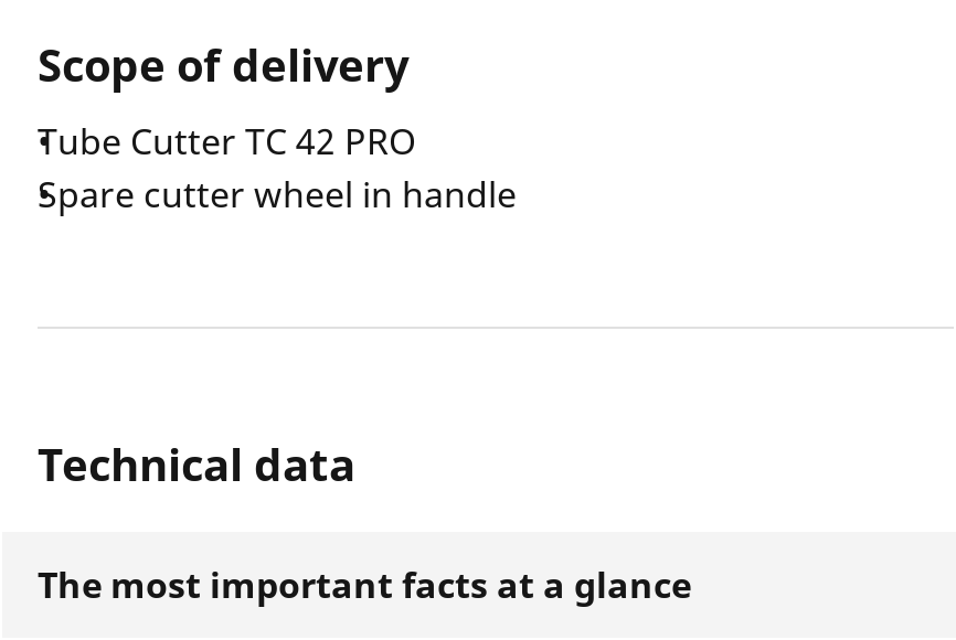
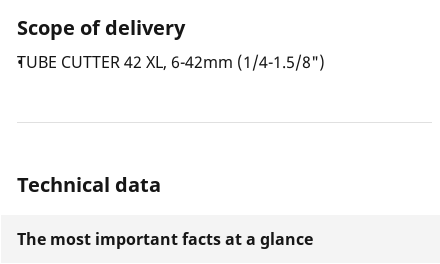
[38,117,517,218] Tube Cutter TC 42 PRO | Spare cutter wheel in handle -> [17,51,325,73] TUBE CUTTER 42 XL, 6-42mm (1/4-1.5/8")

